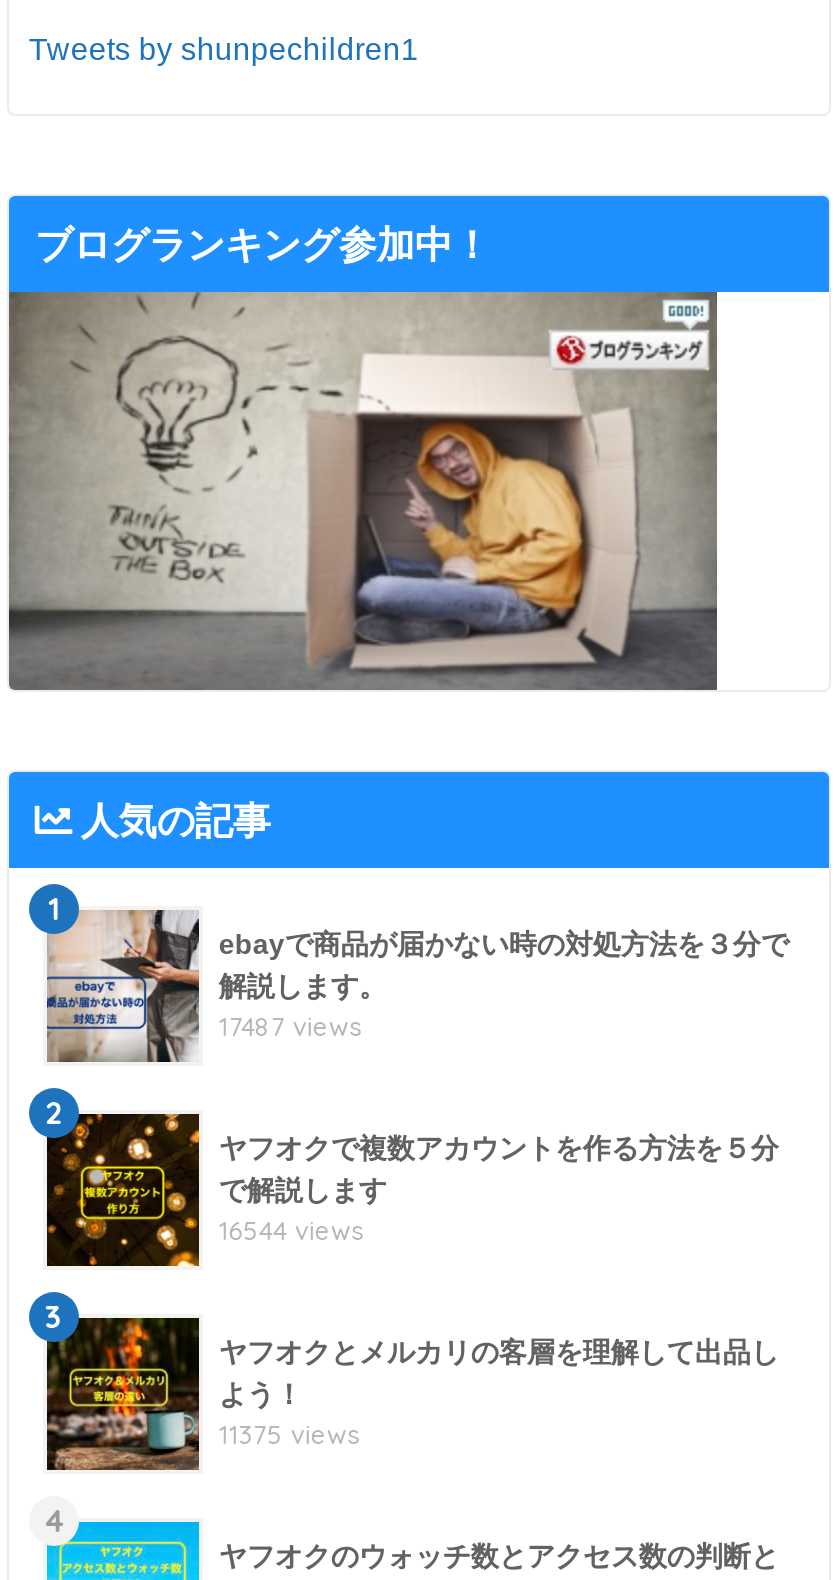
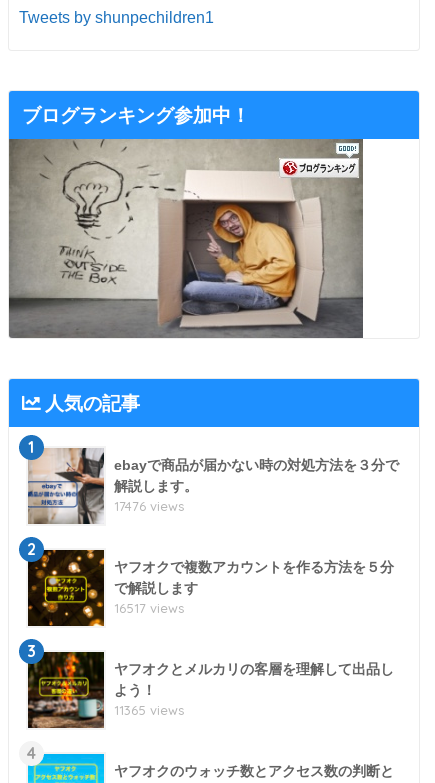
[219,1010,361,1042] 17487 views -> [114,498,184,514] 17476 views
[219,1214,363,1246] 16544 views -> [114,600,184,616] 16517 views
[219,1418,359,1450] 11375 views -> [114,702,184,718] 11365 views

